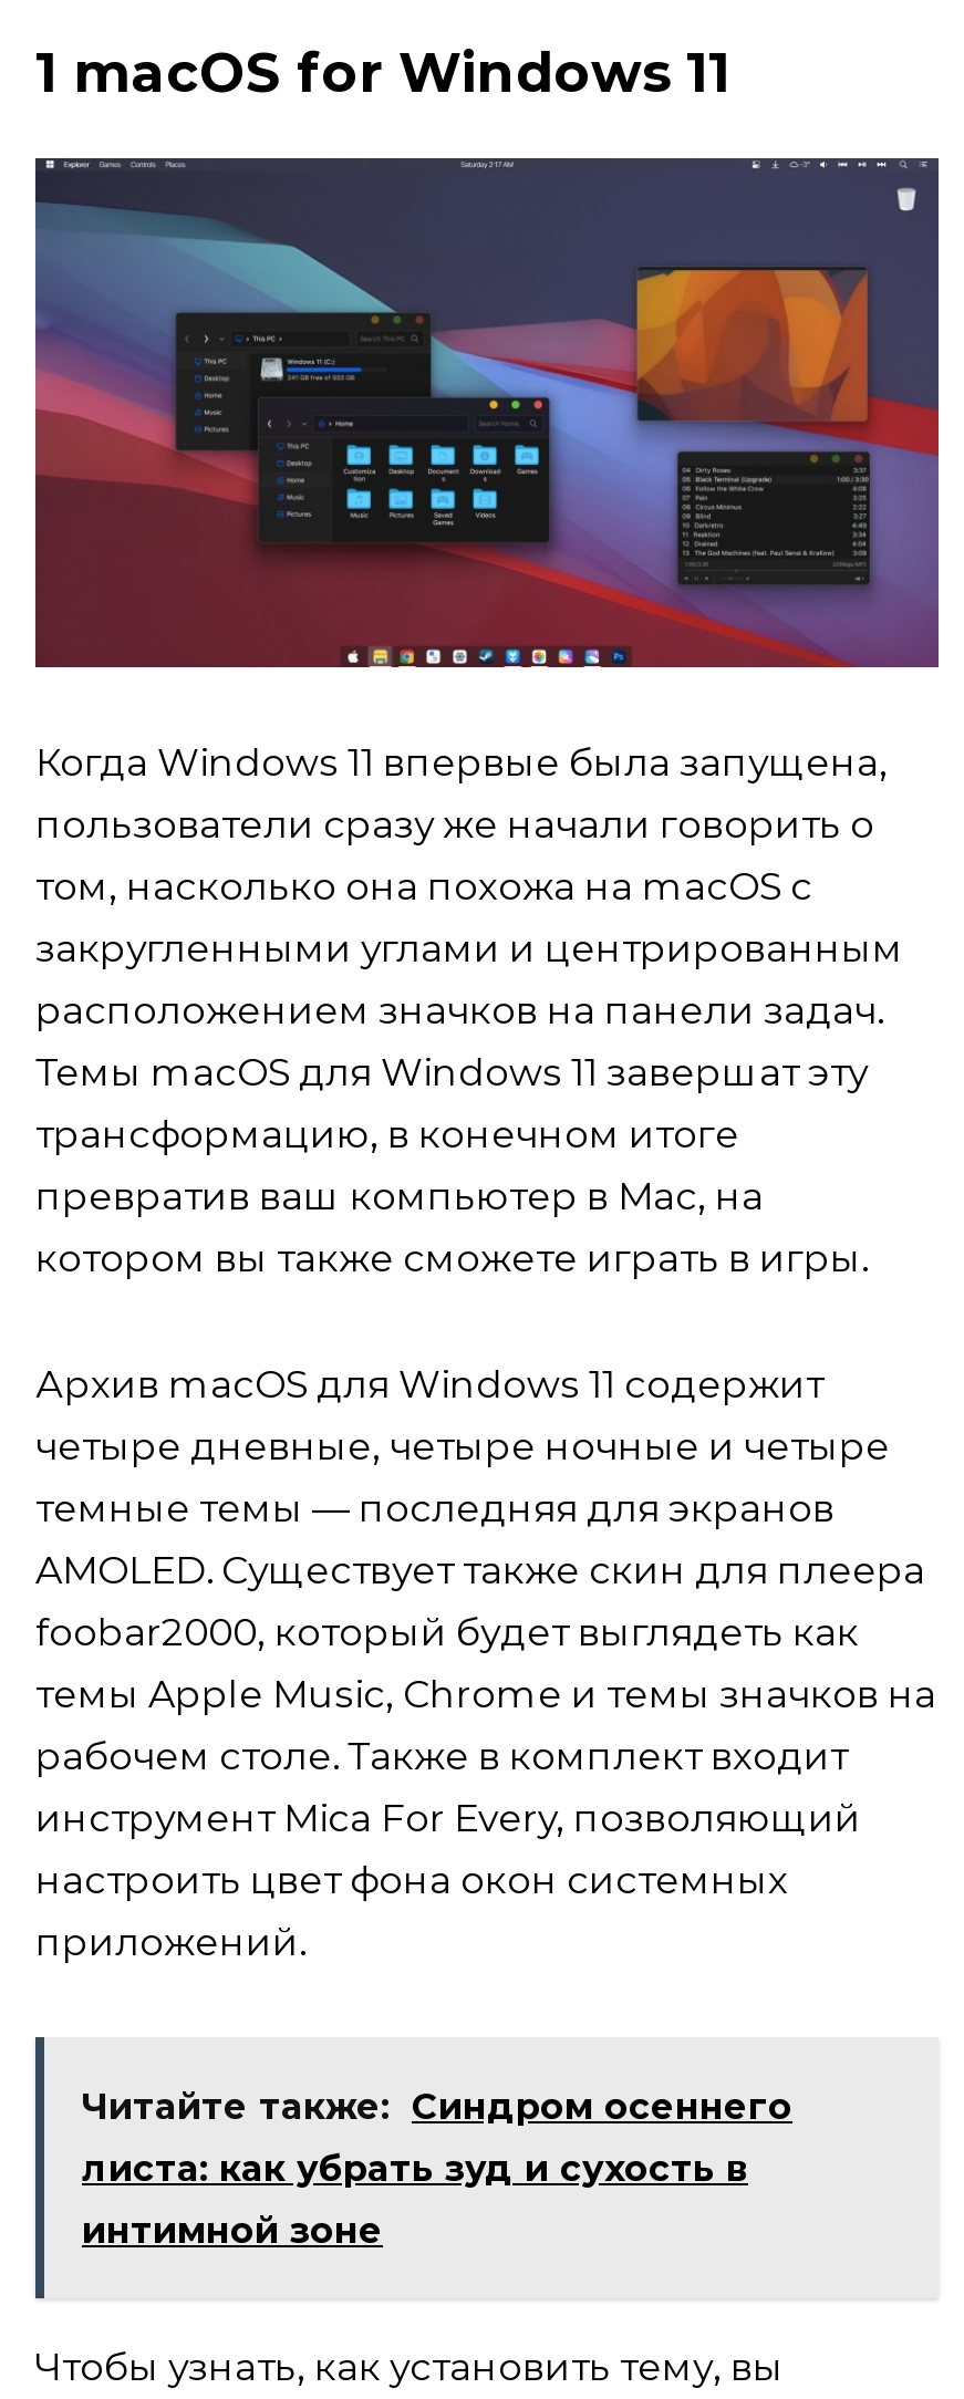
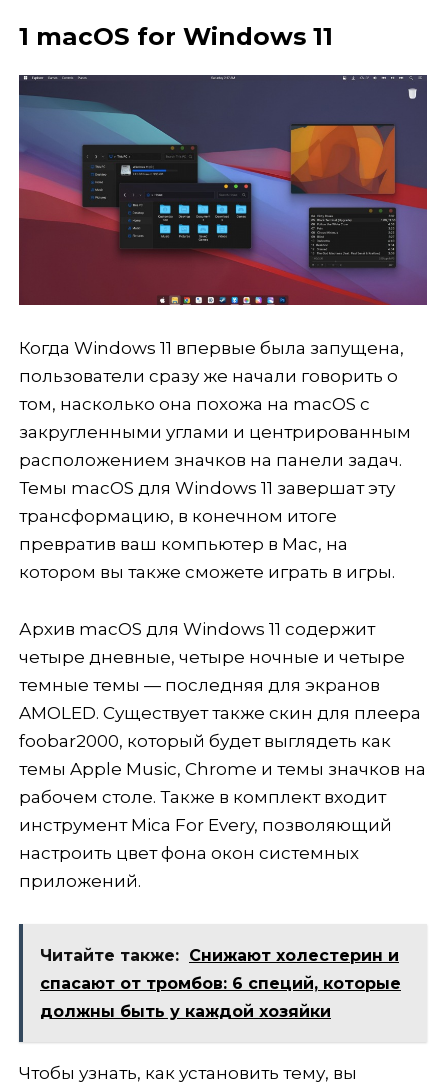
[82,2085,792,2127] Читайте также: Синдром осеннего -> [40,946,399,965] Читайте также: Снижают холестерин и
[82,2147,748,2189] листа: как убрать зуд и сухость в -> [40,974,401,993] спасают от тромбов: 6 специй, которые
[82,2209,383,2251] интимной зоне -> [40,1002,331,1021] должны быть у каждой хозяйки

